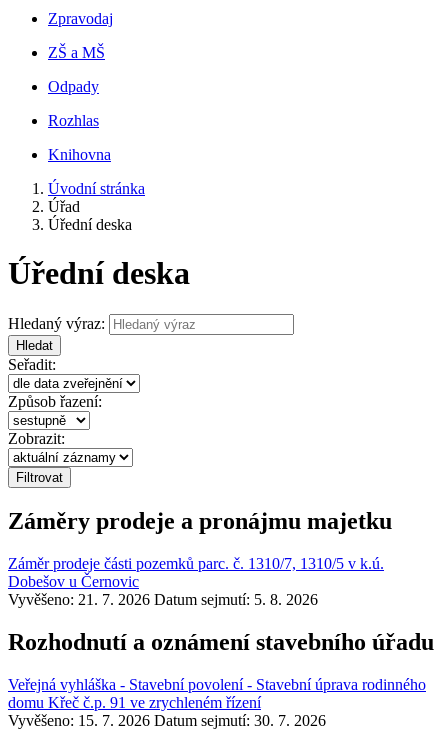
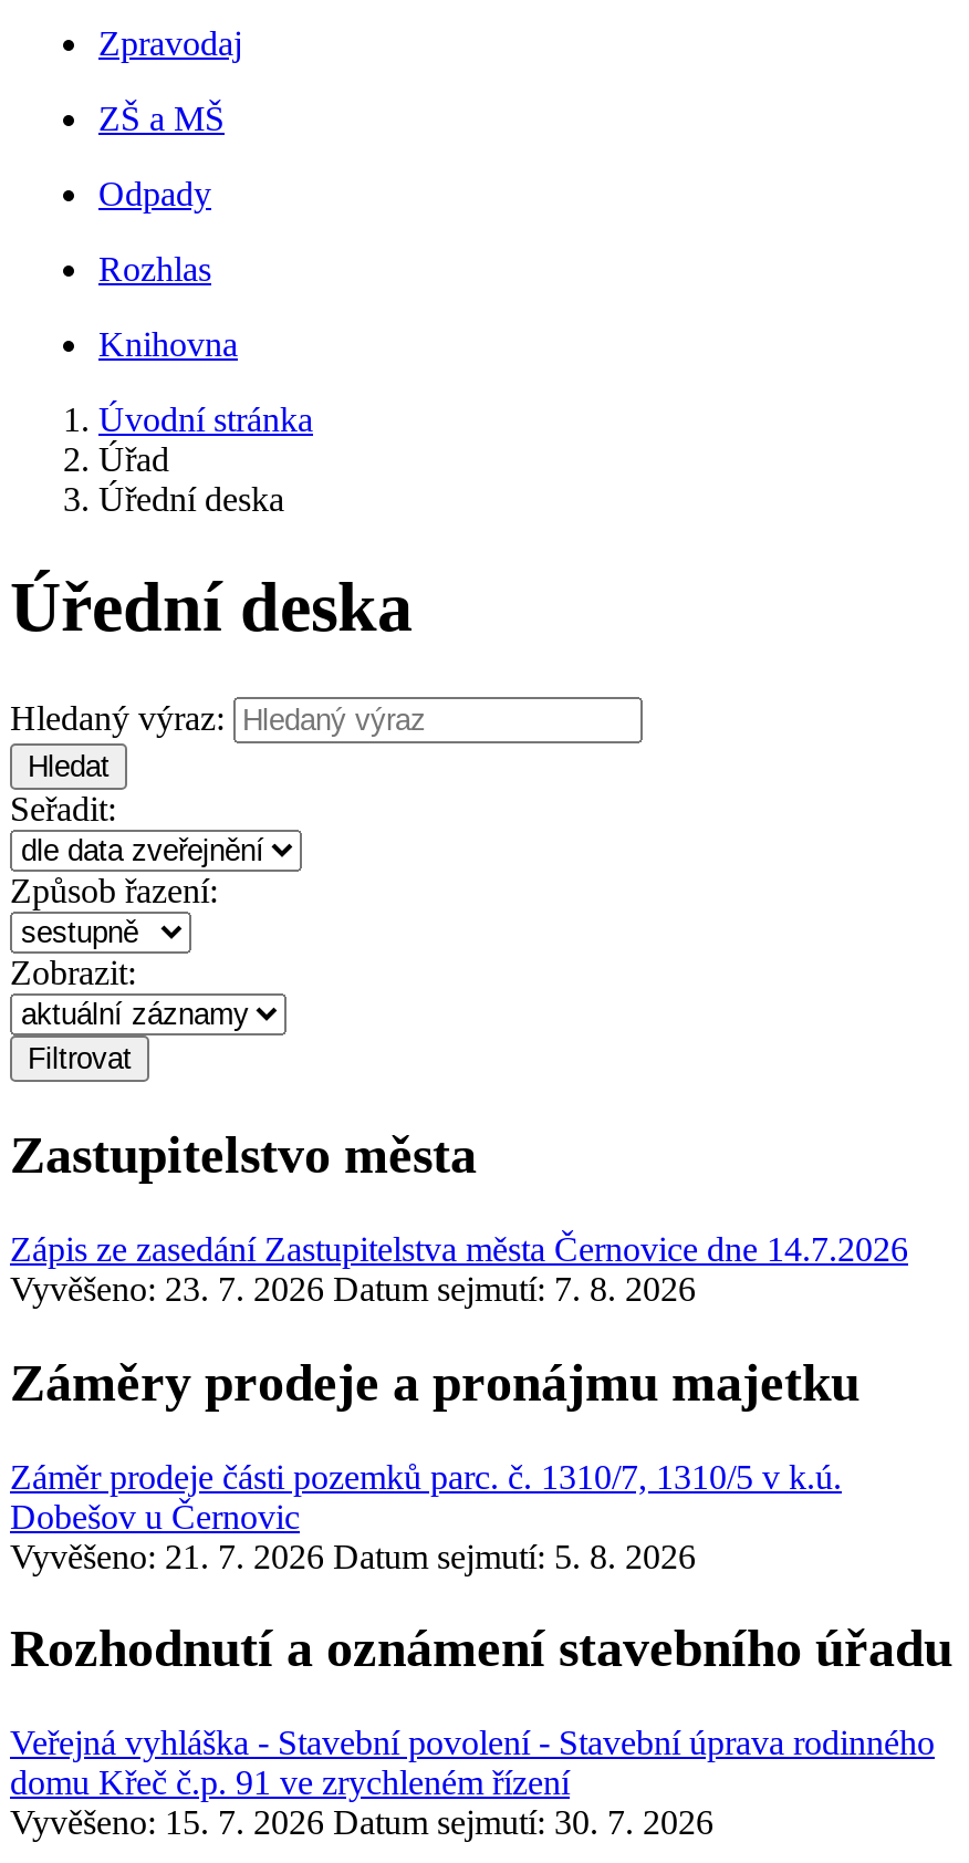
none -> [10,1126,908,1307] Zastupitelstvo města | Zápis ze zasedání Zastupitelstva města Černovice dne 14.7.2026 | Vyvěšeno: 23. 7. 2026 Datum sejmutí: 7. 8. 2026

